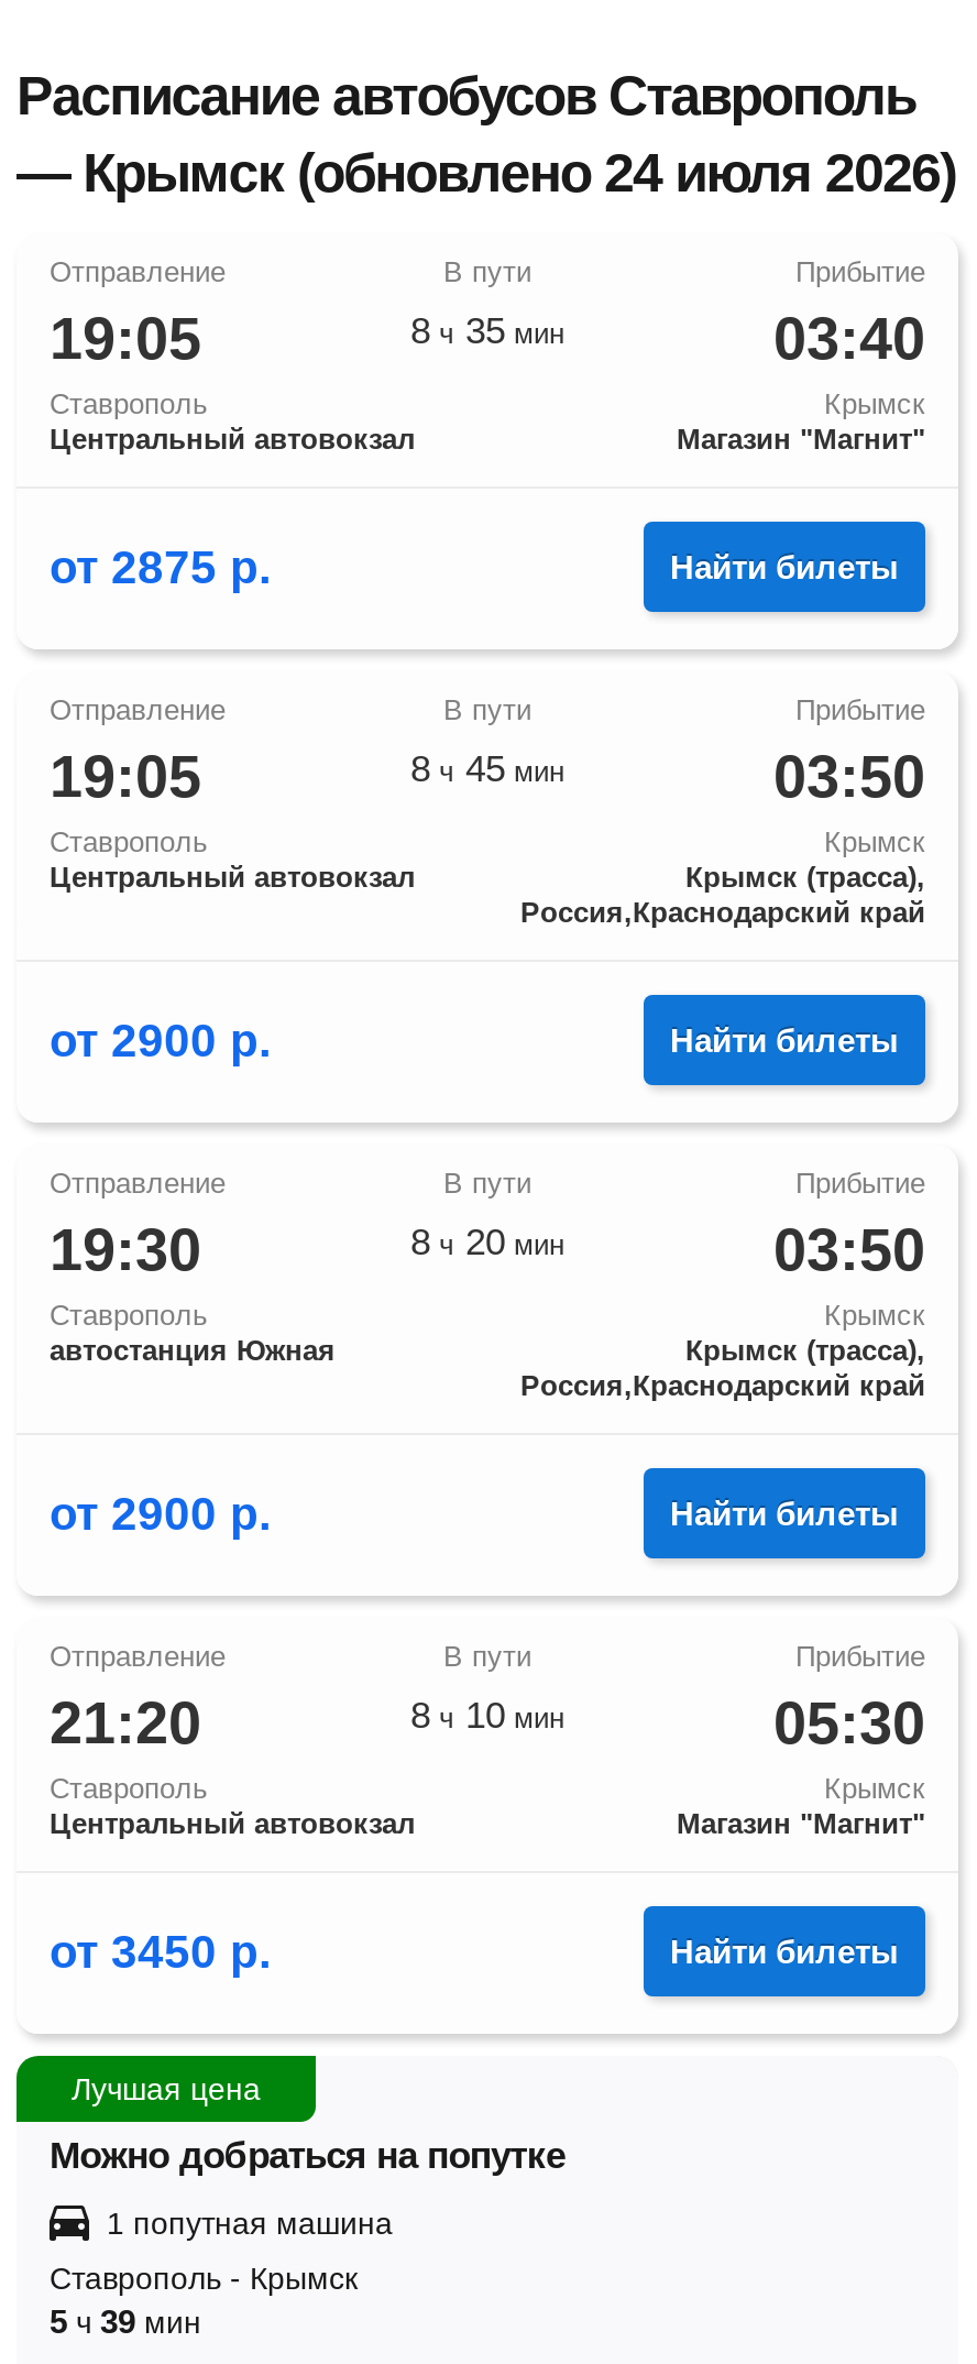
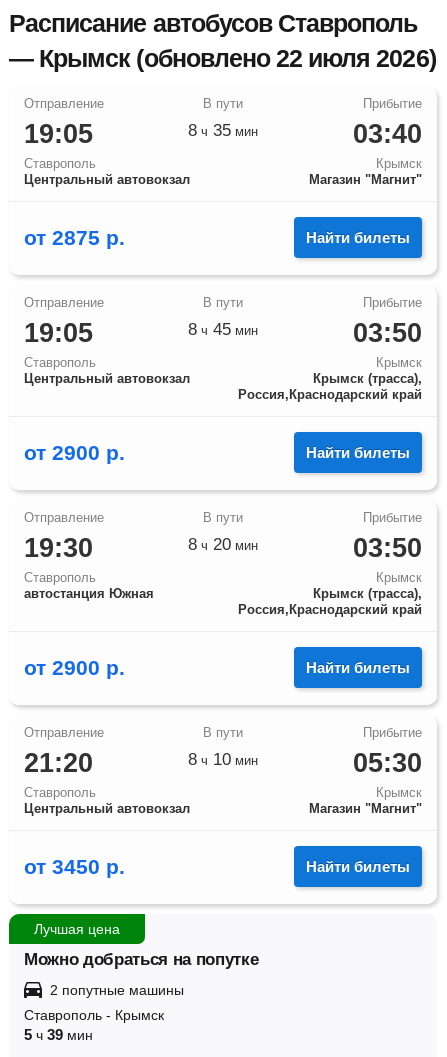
[17,141,955,203] — Крымск (обновлено 24 июля 2026) -> [9,44,436,72] — Крымск (обновлено 22 июля 2026)
[107,2206,393,2241] 1 попутная машина -> [50,982,184,998] 2 попутные машины

